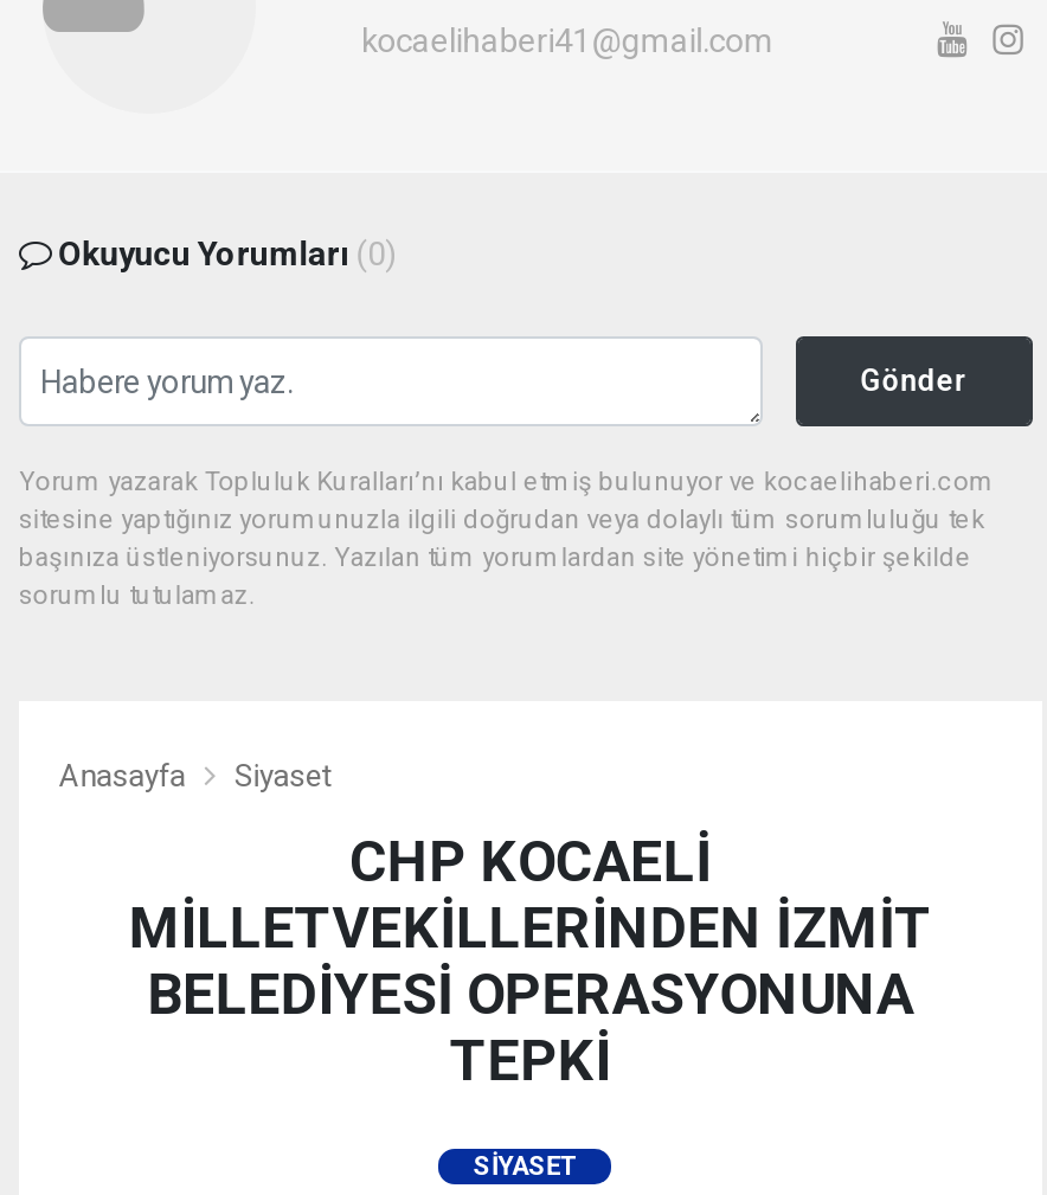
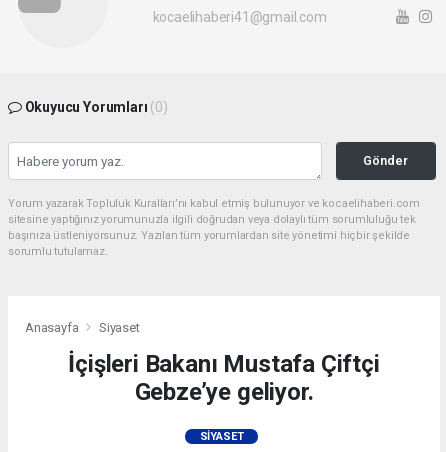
[129,829,932,1095] CHP KOCAELİ | MİLLETVEKİLLERİNDEN İZMİT | BELEDİYESİ OPERASYONUNA | TEPKİ -> [68,350,380,406] İçişleri Bakanı Mustafa Çiftçi | Gebze’ye geliyor.

